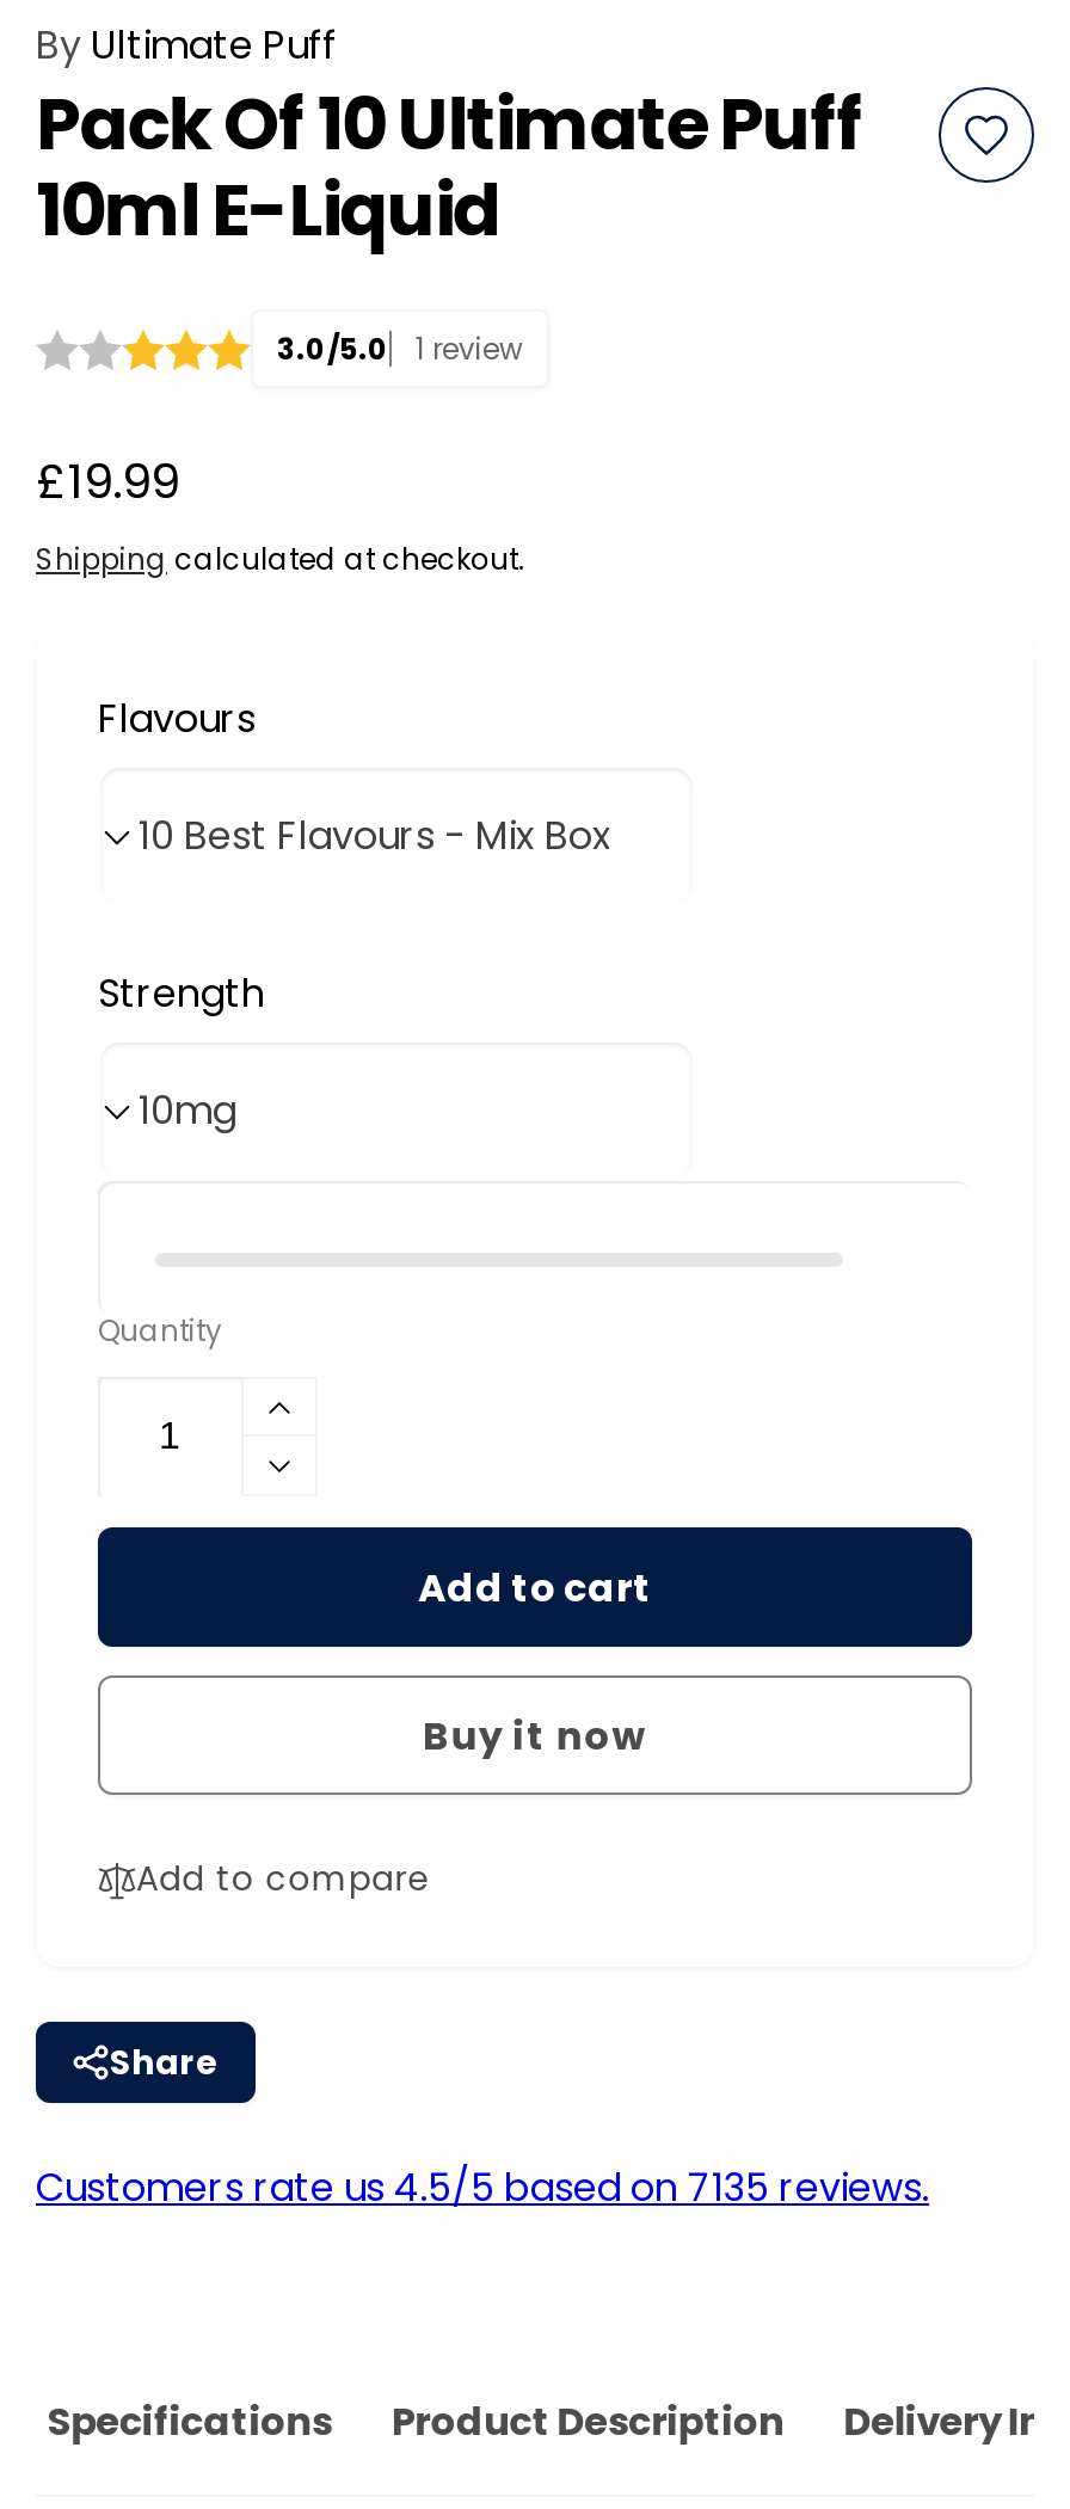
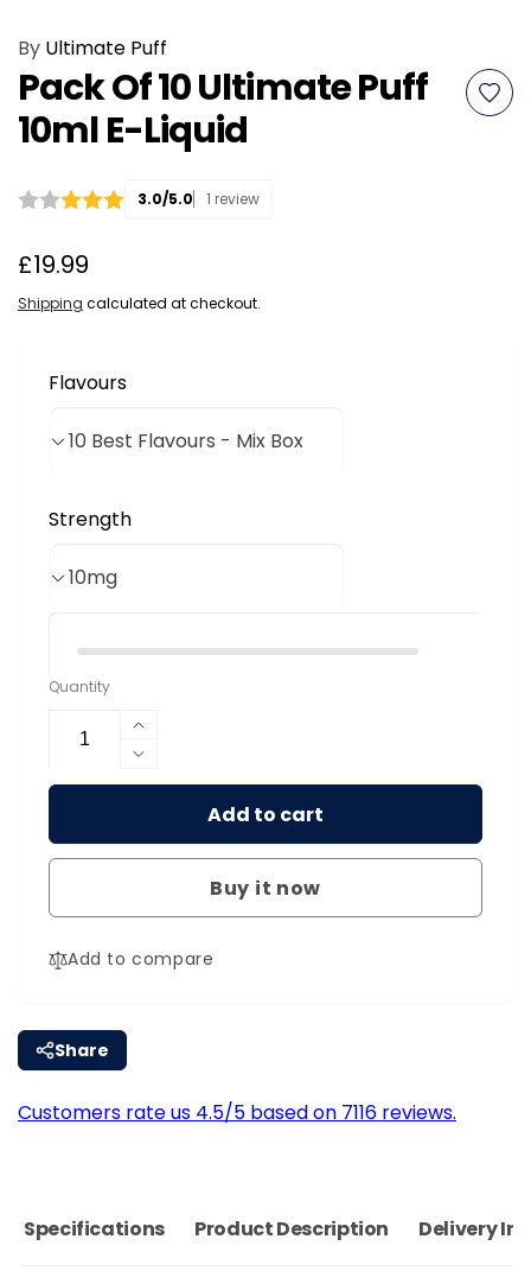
[36,2160,929,2215] Customers rate us 4.5/5 based on 7135 reviews. -> [18,1099,456,1126] Customers rate us 4.5/5 based on 7116 reviews.

